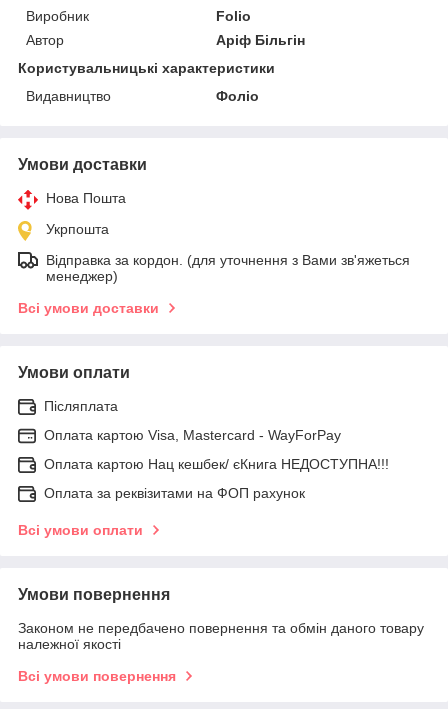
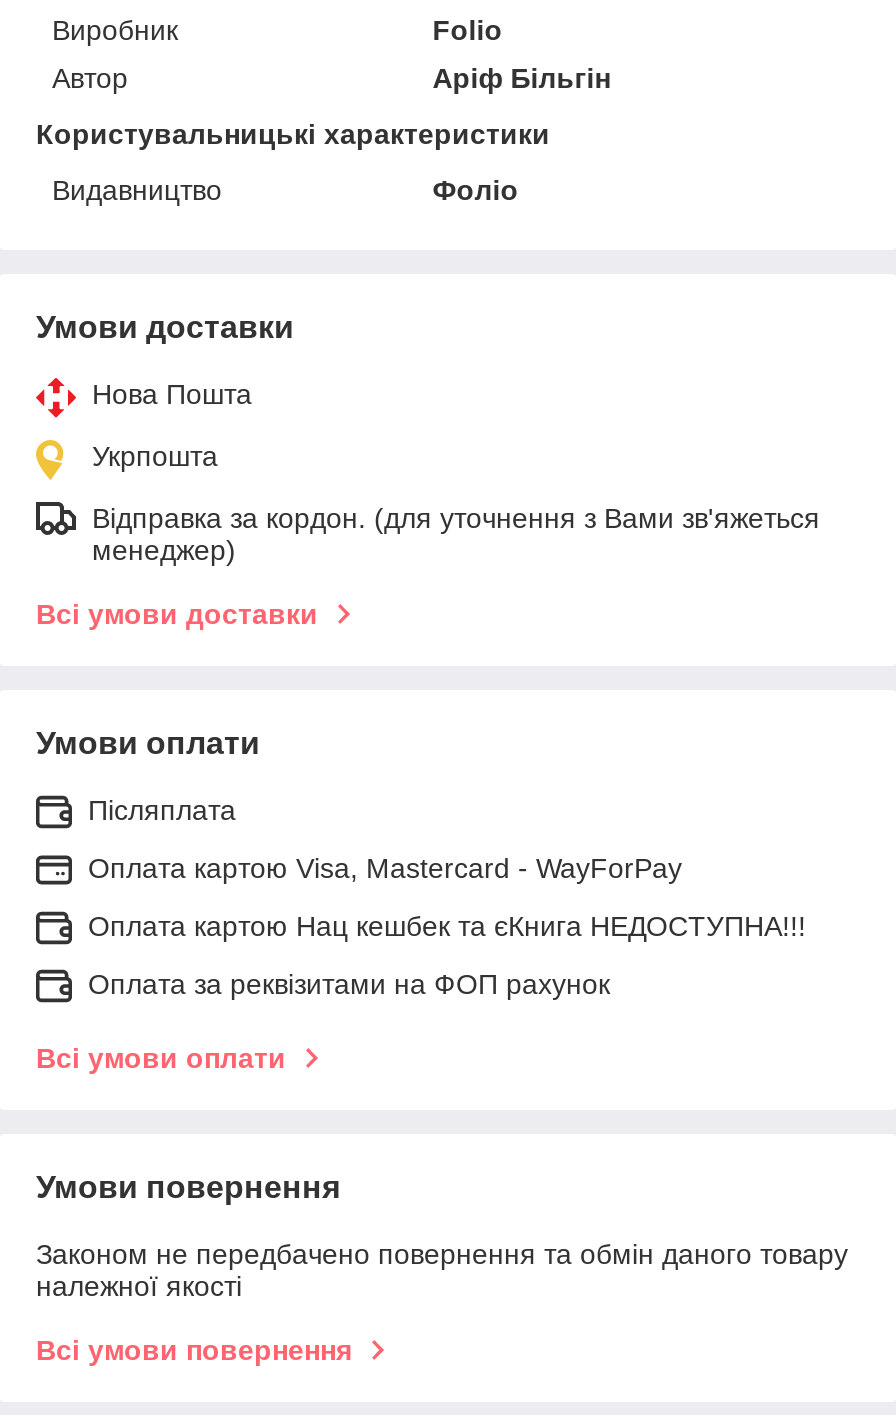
[44,456,389,472] Оплата картою Нац кешбек/ єКнига НЕДОСТУПНА!!! -> [88,910,806,942] Оплата картою Нац кешбек та єКнига НЕДОСТУПНА!!!

